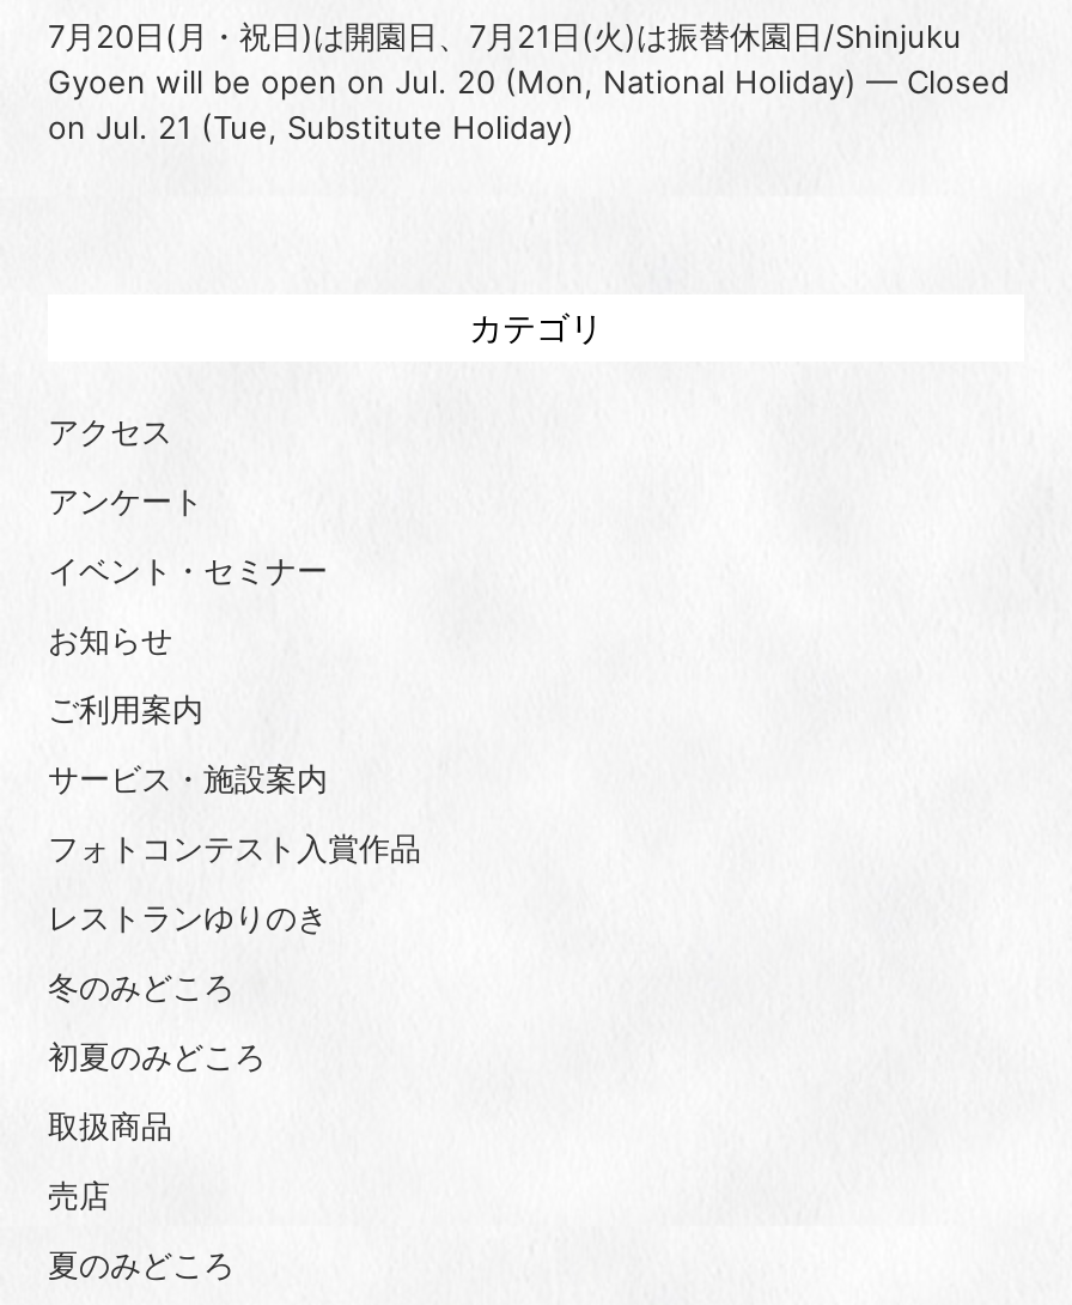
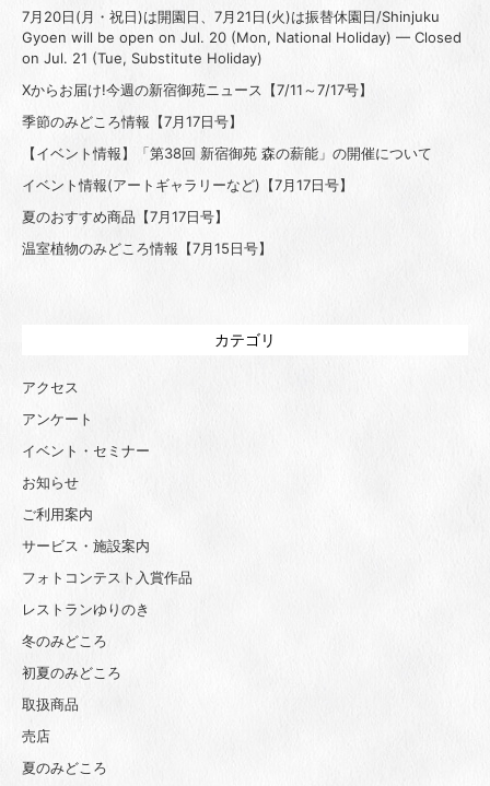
none -> [22,81,432,257] Xからお届け!今週の新宿御苑ニュース【7/11～7/17号】 | 季節のみどころ情報【7月17日号】 | 【イベント情報】「第38回 新宿御苑 森の薪能」の開催について | イベント情報(アートギャラリーなど)【7月17日号】 | 夏のおすすめ商品【7月17日号】 | 温室植物のみどころ情報【7月15日号】

